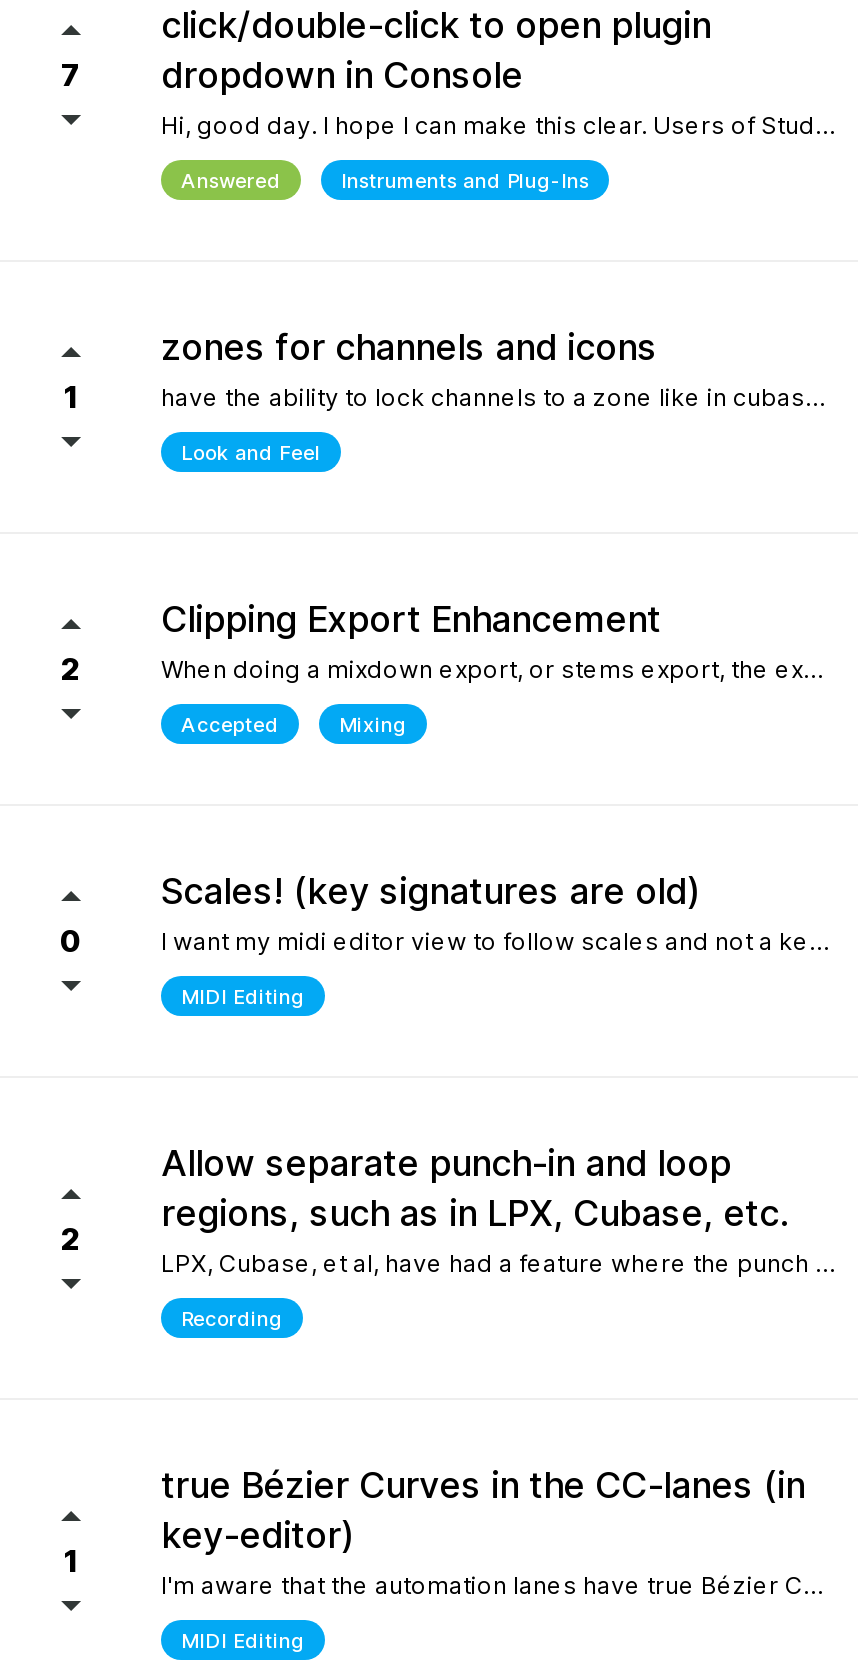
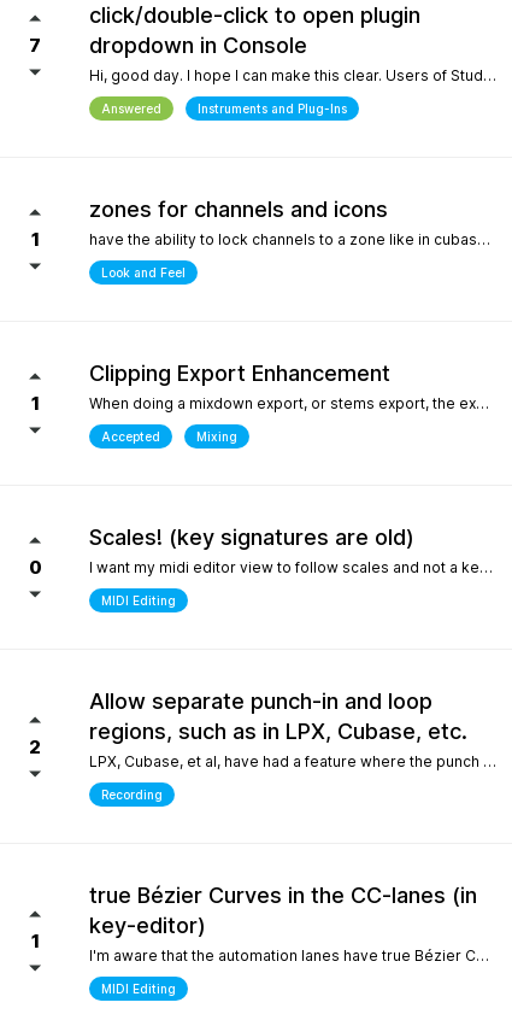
[61,650,81,688] 2 -> [31,392,39,415] 1

